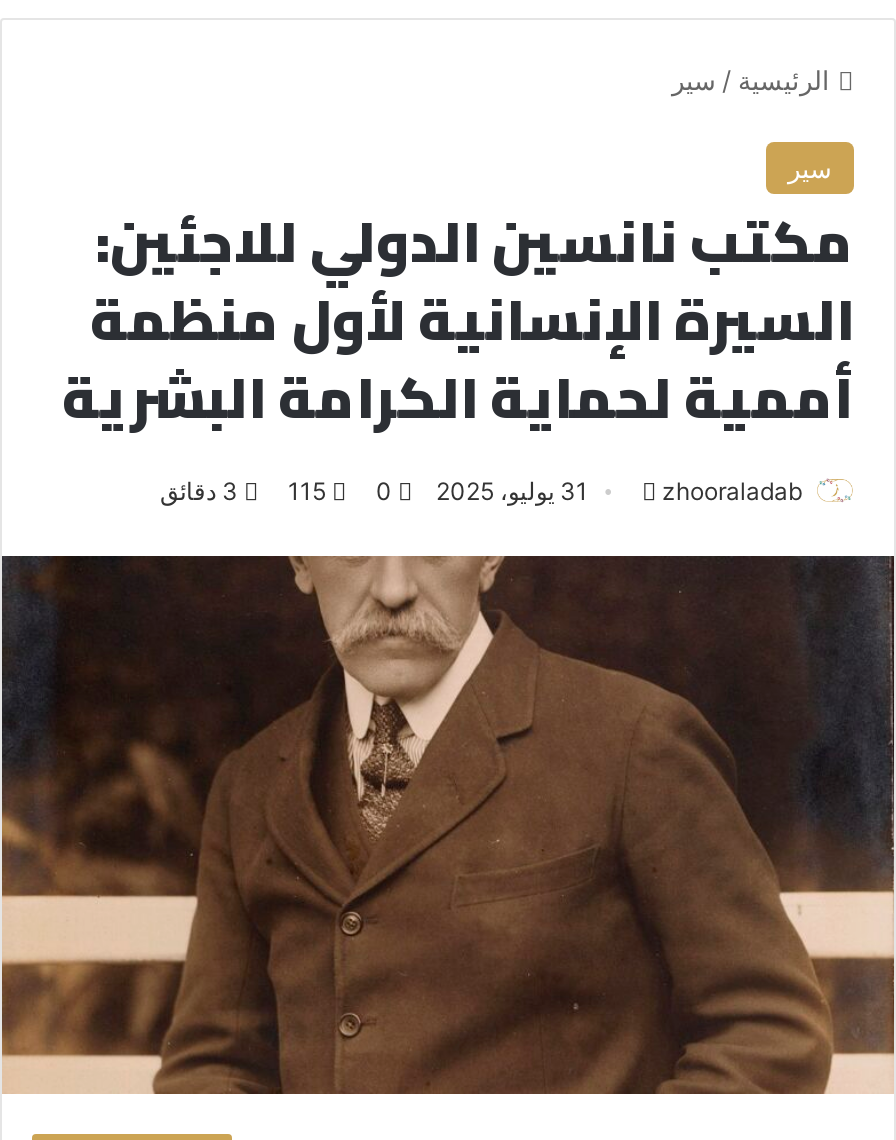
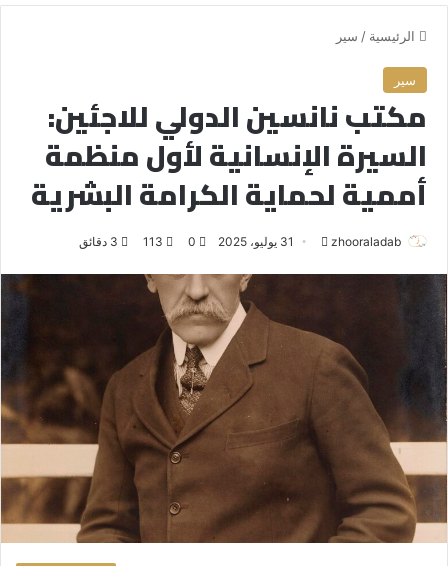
[288,477,326,507] 115 -> [143,234,163,249] 113

